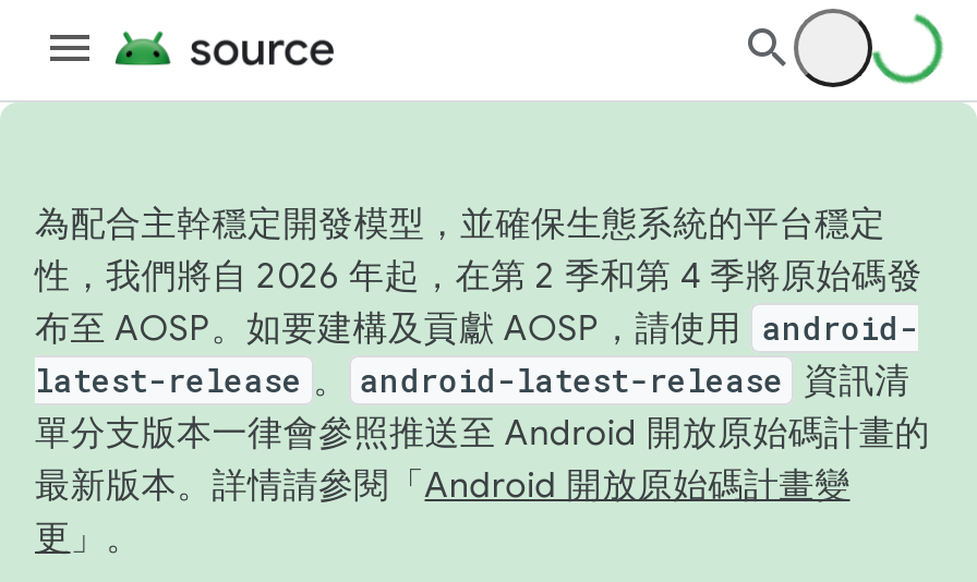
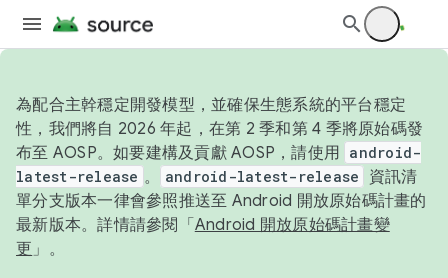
[870,11,946,87] [image] -> none

